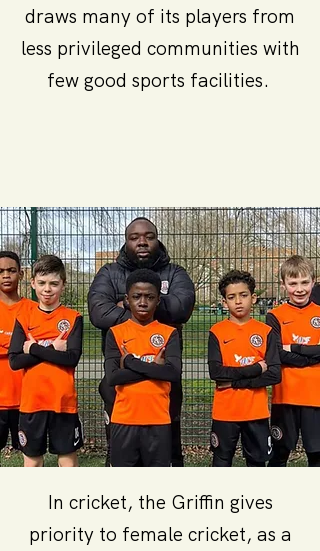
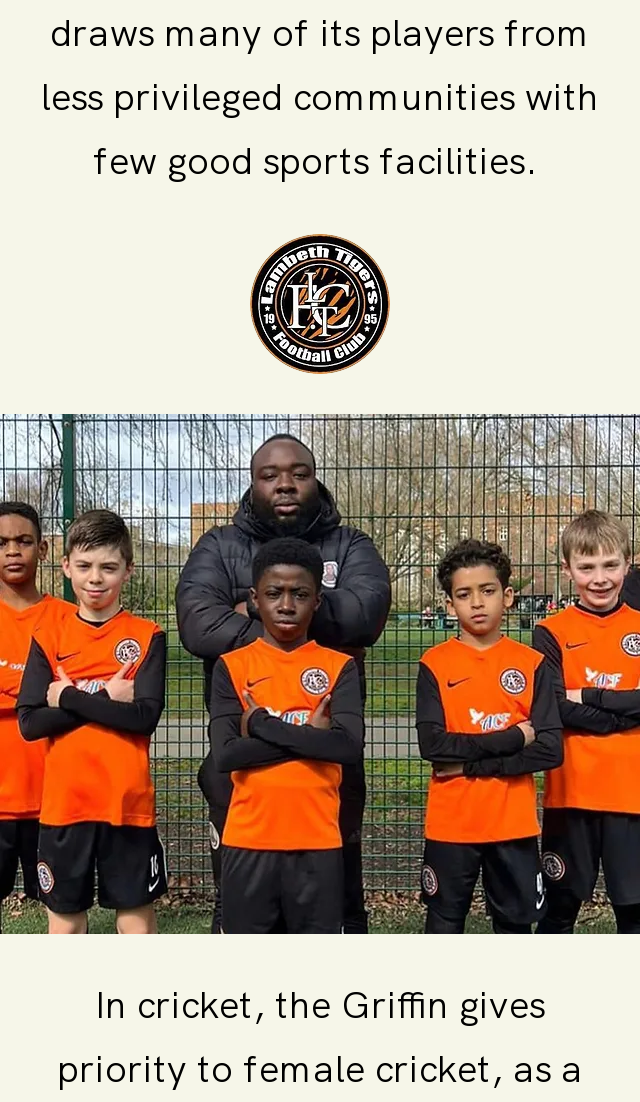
none -> [248,232,392,376] [image]

